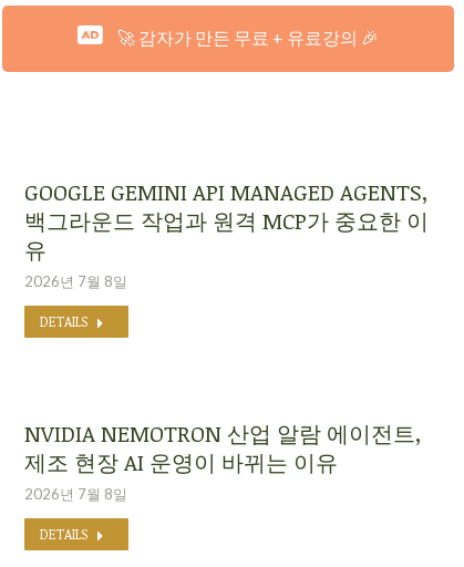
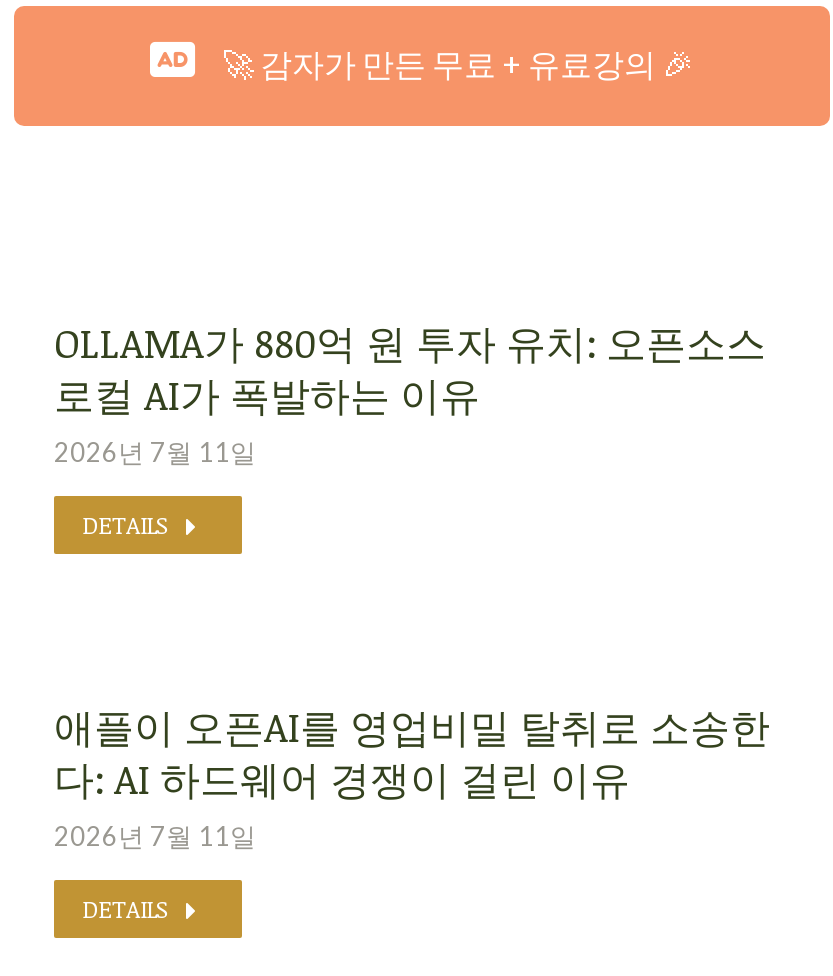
[24,176,429,290] GOOGLE GEMINI API MANAGED AGENTS, | 백그라운드 작업과 원격 MCP가 중요한 이 | 유 | 2026년 7월 8일 -> [54,314,766,468] OLLAMA가 880억 원 투자 유치: 오픈소스 | 로컬 AI가 폭발하는 이유 | 2026년 7월 11일
[24,417,422,503] NVIDIA NEMOTRON 산업 알람 에이전트, | 제조 현장 AI 운영이 바뀌는 이유 | 2026년 7월 8일 -> [54,698,770,852] 애플이 오픈AI를 영업비밀 탈취로 소송한 | 다: AI 하드웨어 경쟁이 걸린 이유 | 2026년 7월 11일

